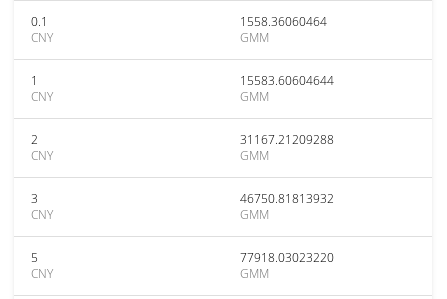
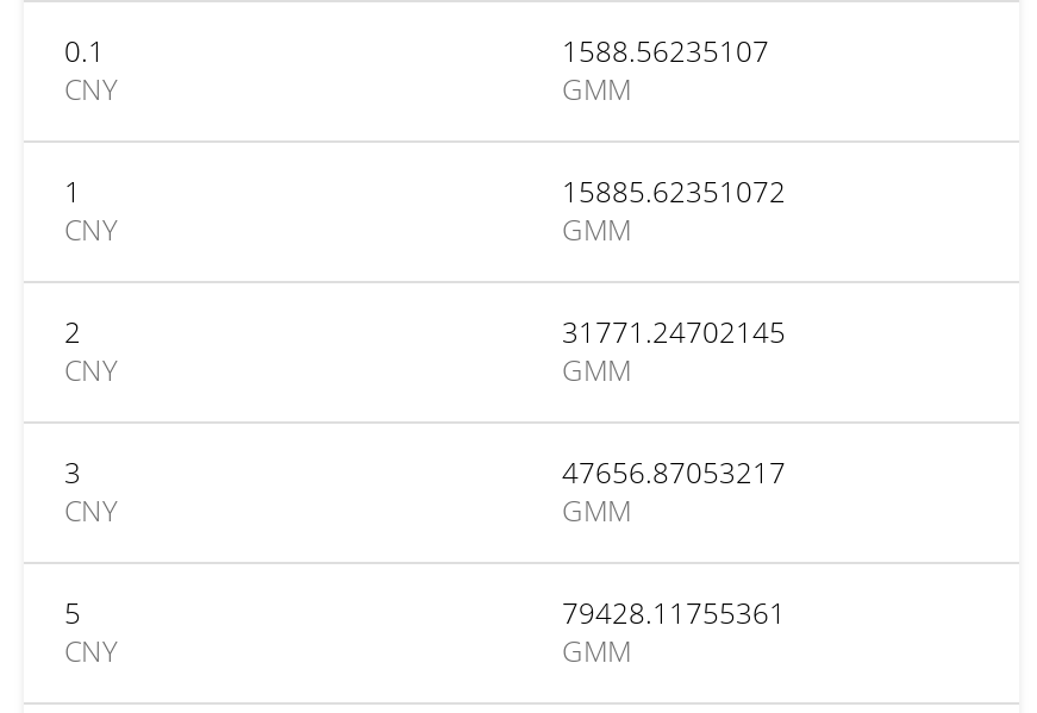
[240,13,327,30] 1558.36060464 -> [562,31,769,71] 1588.56235107
[240,72,334,89] 15583.60604644 -> [562,171,786,212] 15885.62351072
[240,131,334,148] 31167.21209288 -> [562,312,786,352] 31771.24702145
[240,190,334,207] 46750.81813932 -> [562,452,786,493] 47656.87053217
[240,249,334,266] 77918.03023220 -> [562,593,786,633] 79428.11755361

